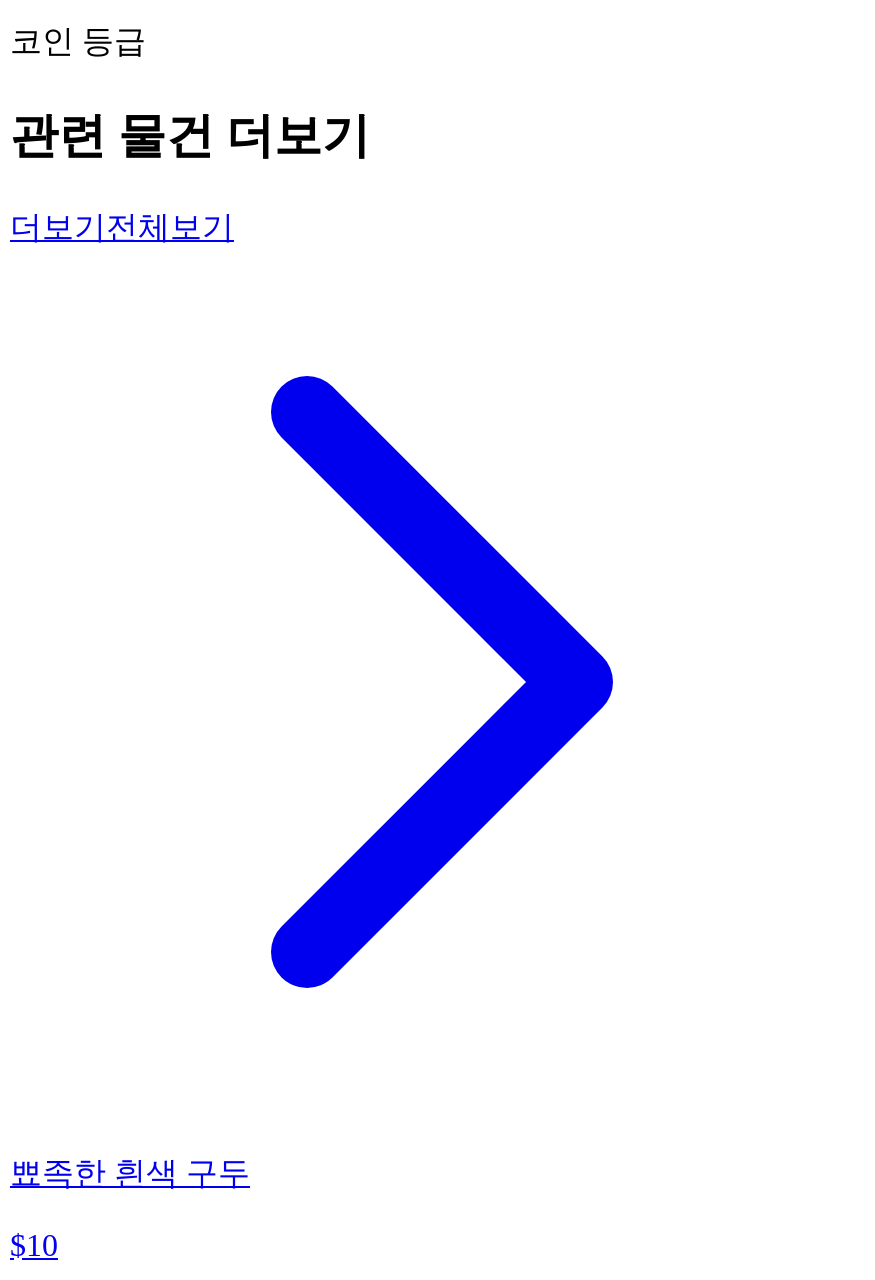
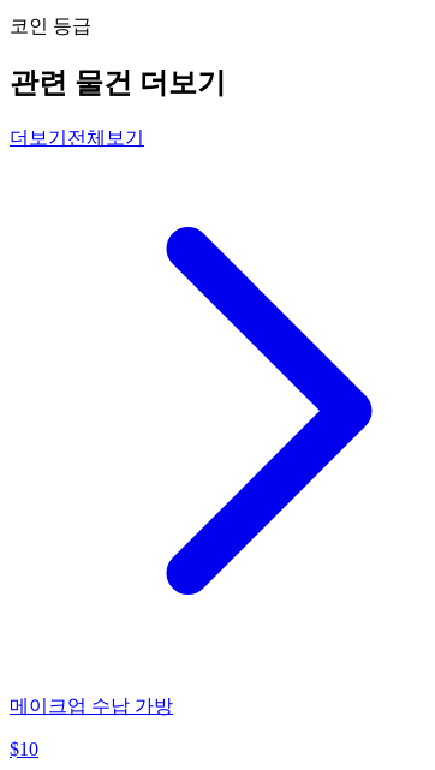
[10,1155,250,1189] 뾰족한 흰색 구두 -> [10,695,173,715] 메이크업 수납 가방

